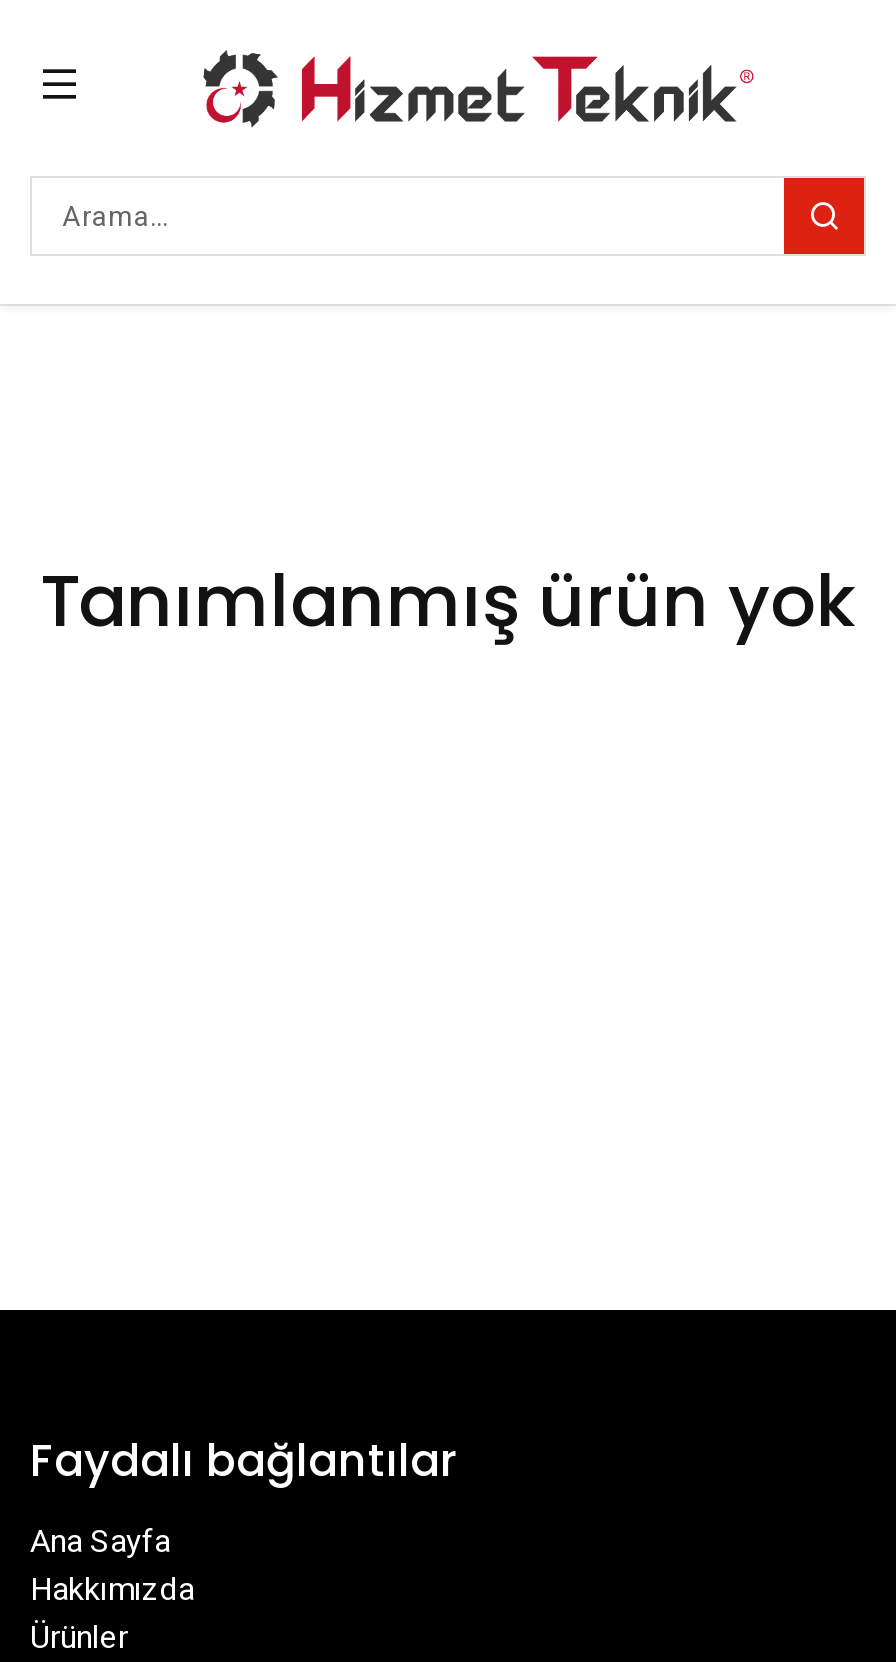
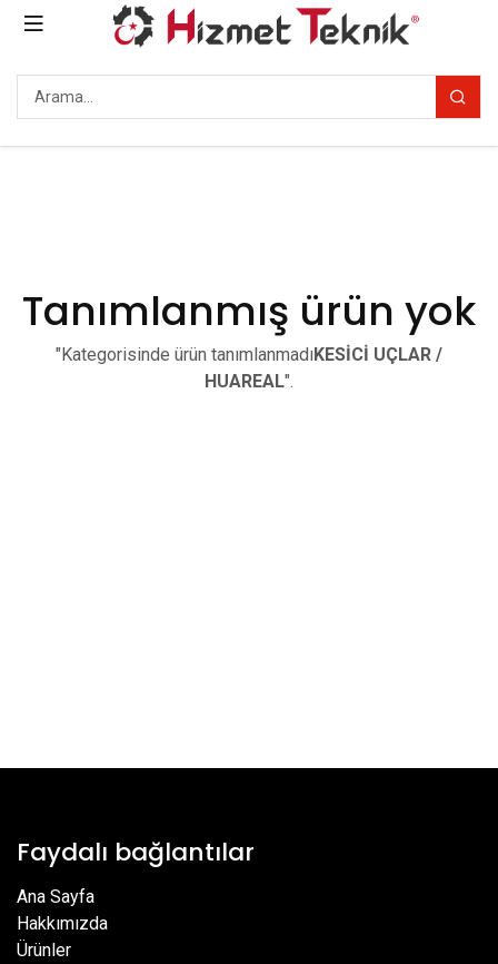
none -> [56,344,442,392] "Kategorisinde ürün tanımlanmadıKESİCİ UÇLAR / | HUAREAL".

